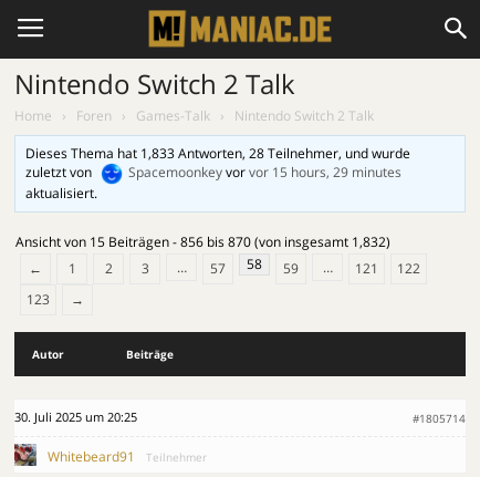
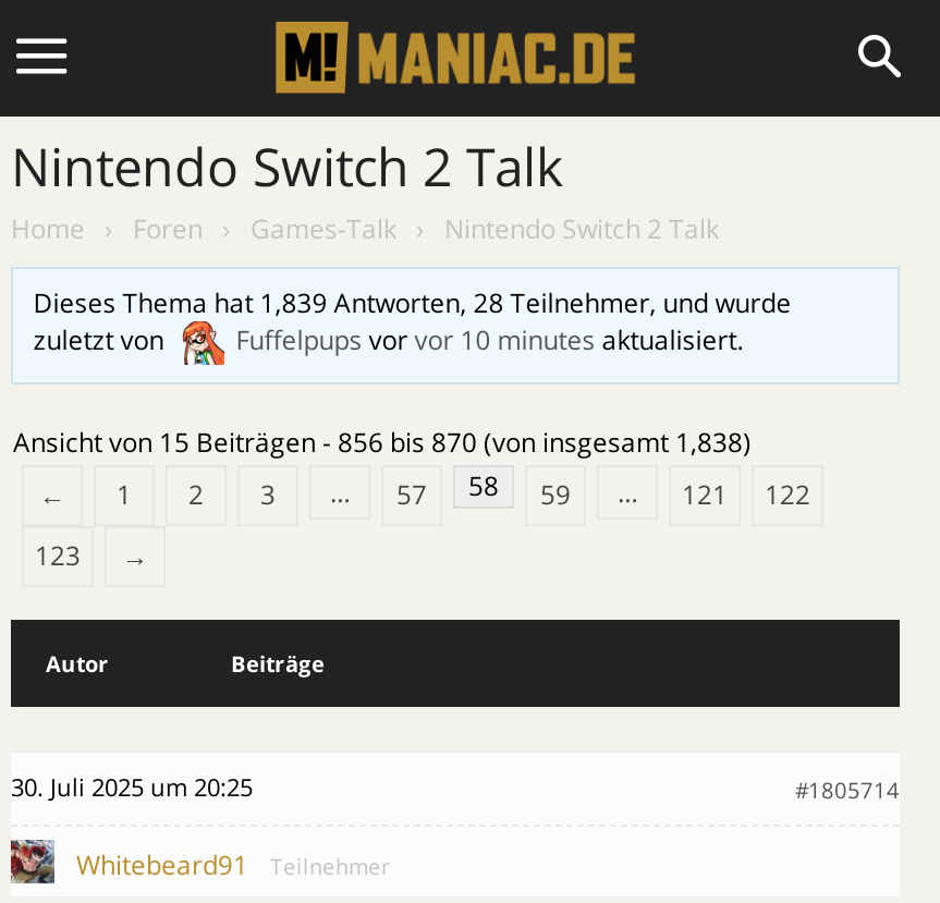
[26,144,411,163] Dieses Thema hat 1,833 Antworten, 28 Teilnehmer, und wurde -> [33,284,791,321] Dieses Thema hat 1,839 Antworten, 28 Teilnehmer, und wurde
[26,163,402,203] Spacemoonkey vor vor 15 hours, 29 minutes | aktualisiert. -> [236,322,743,359] Fuffelpups vor vor 10 minutes aktualisiert.
[15,232,390,251] Ansicht von 15 Beiträgen - 856 bis 870 (von insgesamt 1,832) -> [13,424,752,461] Ansicht von 15 Beiträgen - 856 bis 870 (von insgesamt 1,838)

